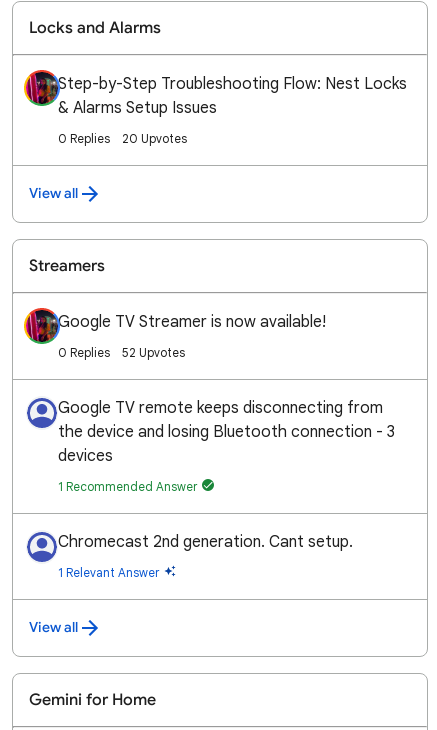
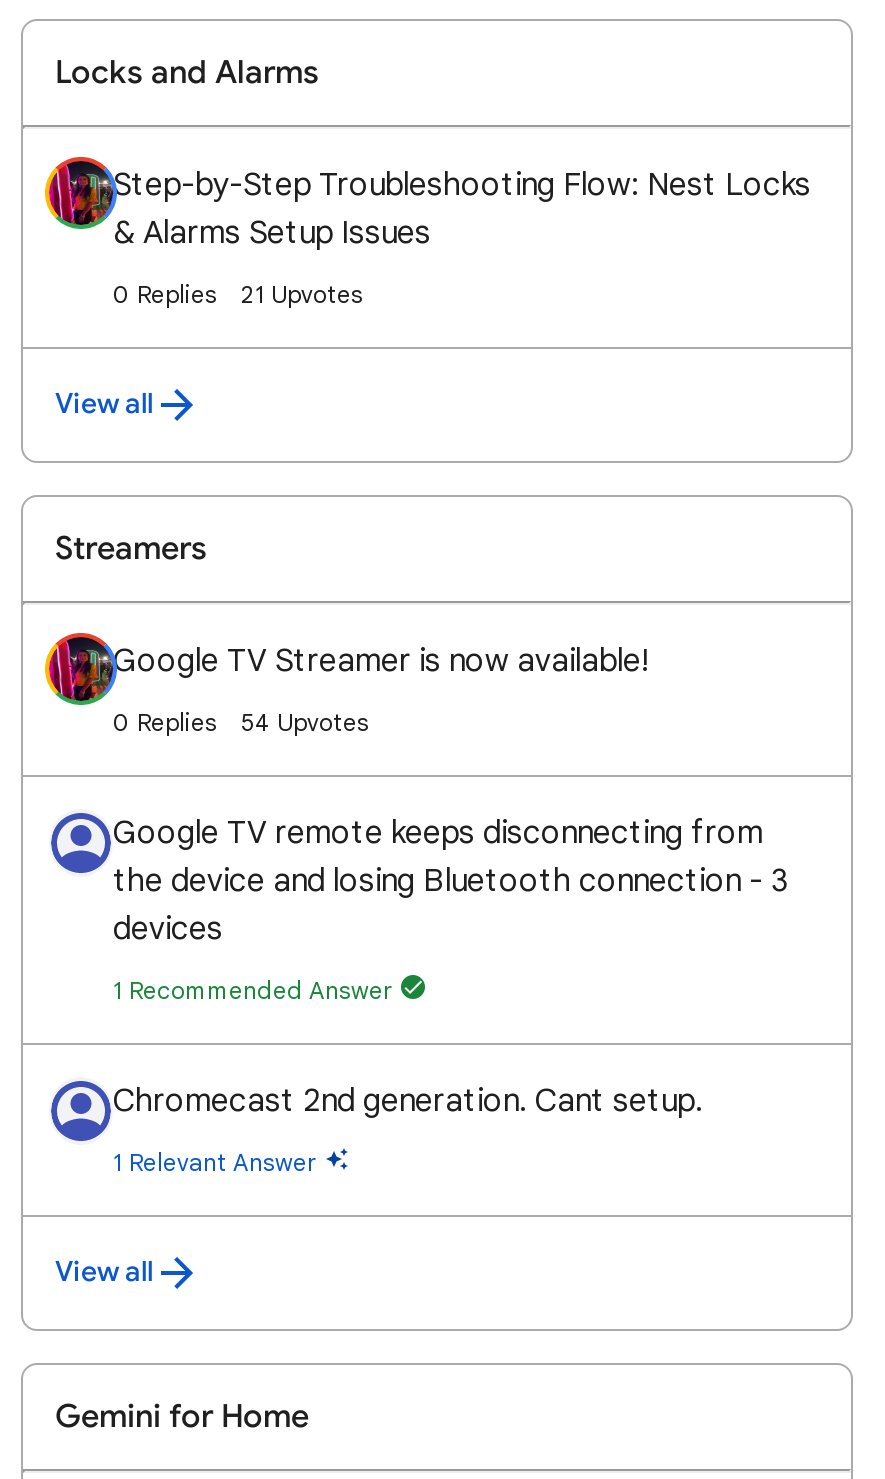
[122,131,187,146] 20 Upvotes -> [241,279,363,309] 21 Upvotes
[122,345,185,360] 52 Upvotes -> [241,707,369,737] 54 Upvotes

